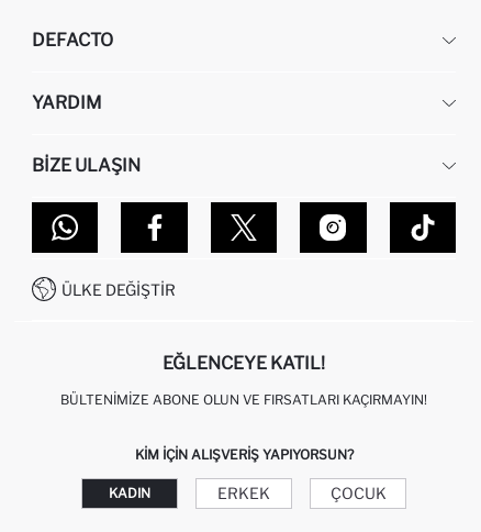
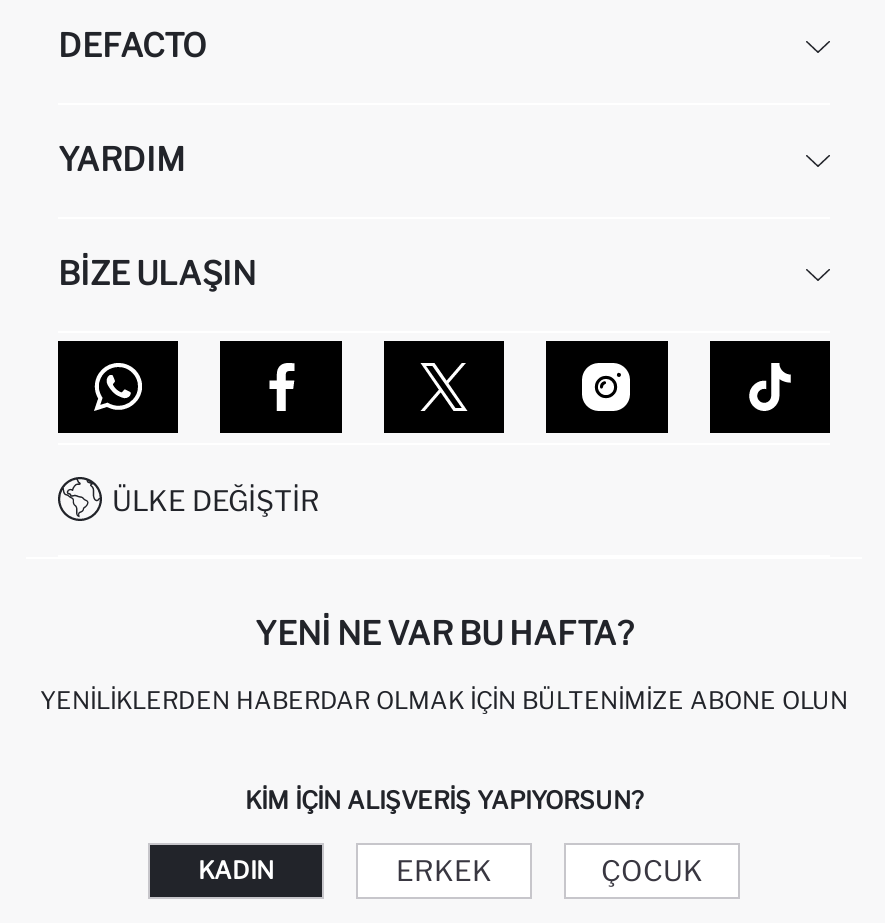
[163,353,325,374] EĞLENCEYE KATIL! -> [255,615,633,653] YENI NE VAR BU HAFTA?
[60,391,427,408] BÜLTENIMIZE ABONE OLUN VE FIRSATLARI KAÇIRMAYIN! -> [40,685,848,715] YENILIKLERDEN HABERDAR OLMAK İÇIN BÜLTENIMIZE ABONE OLUN

